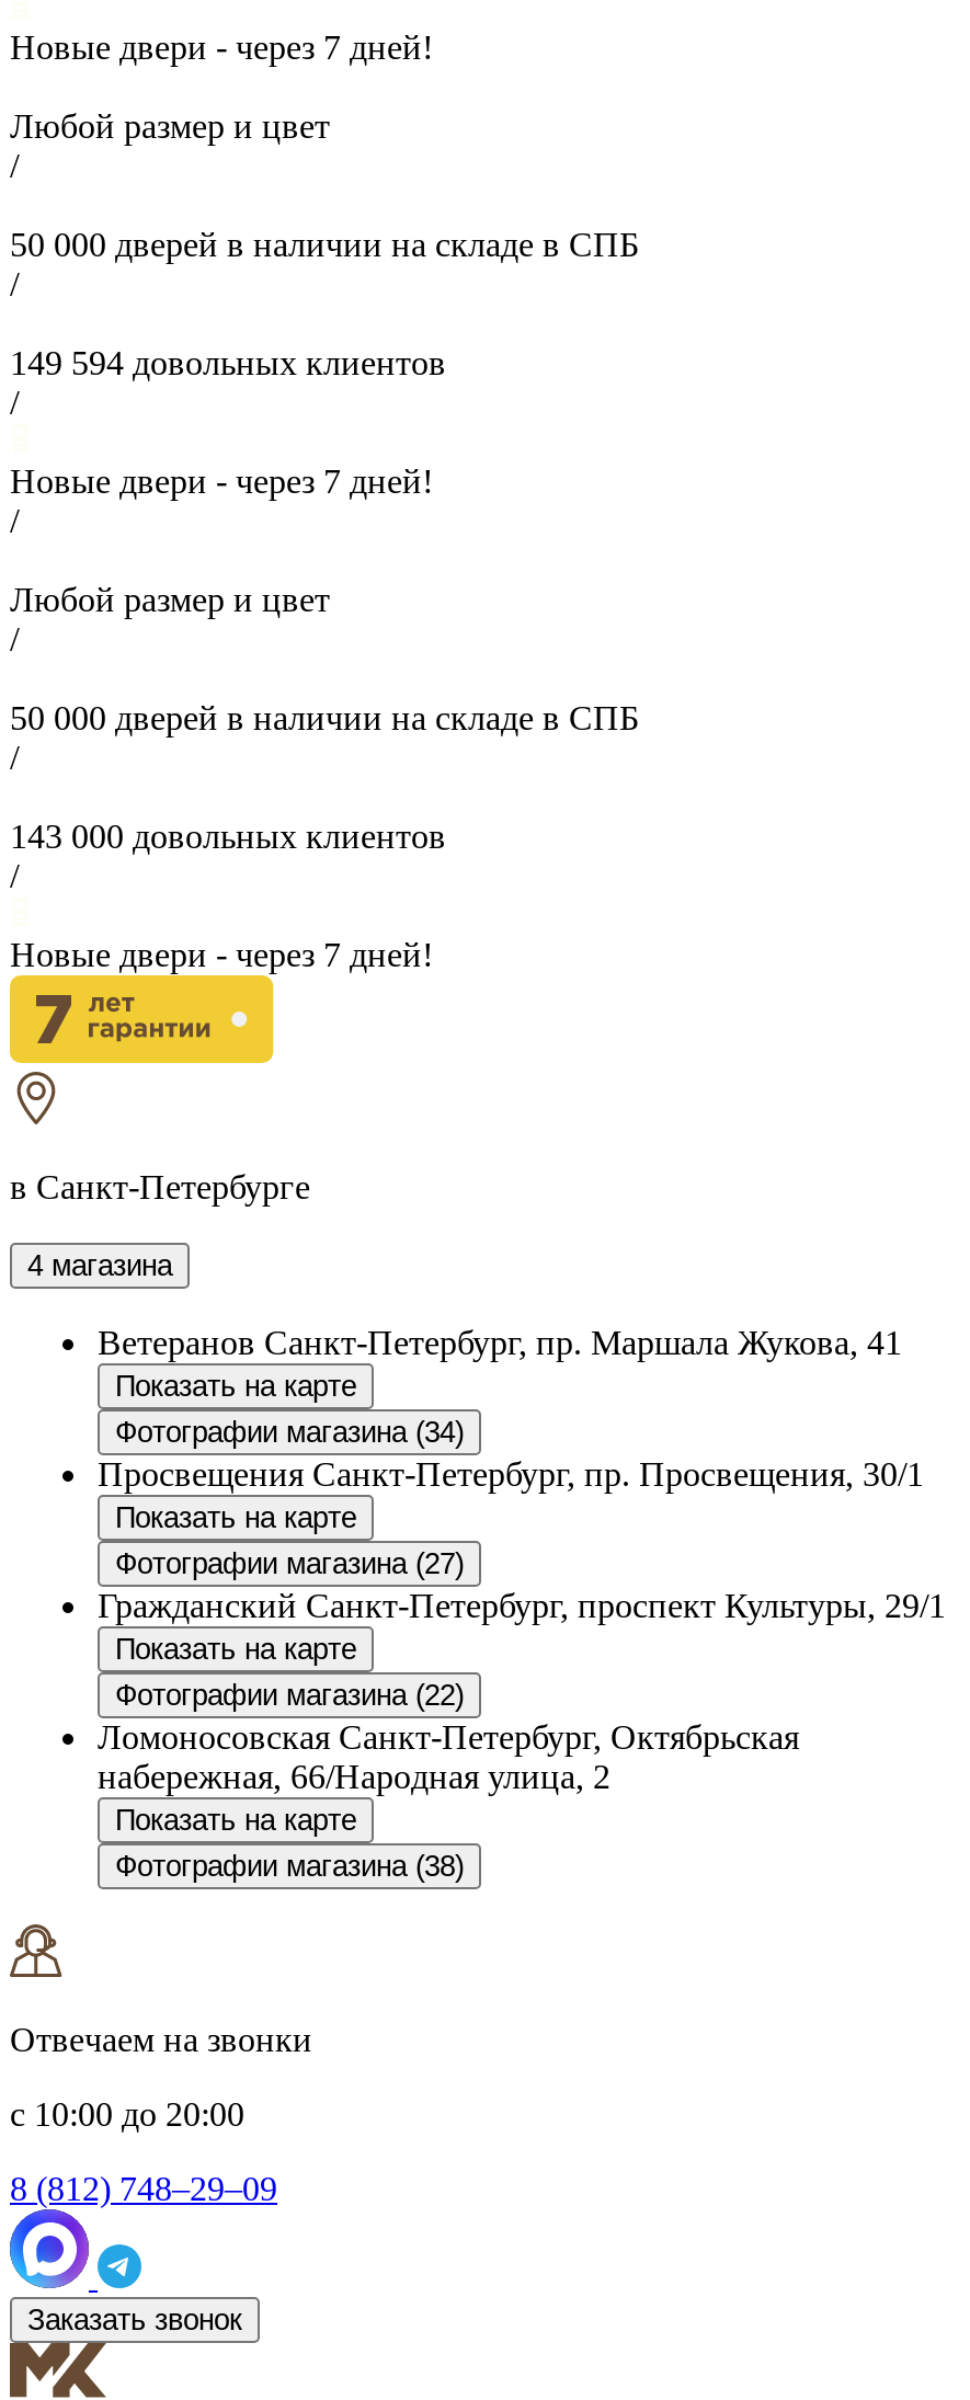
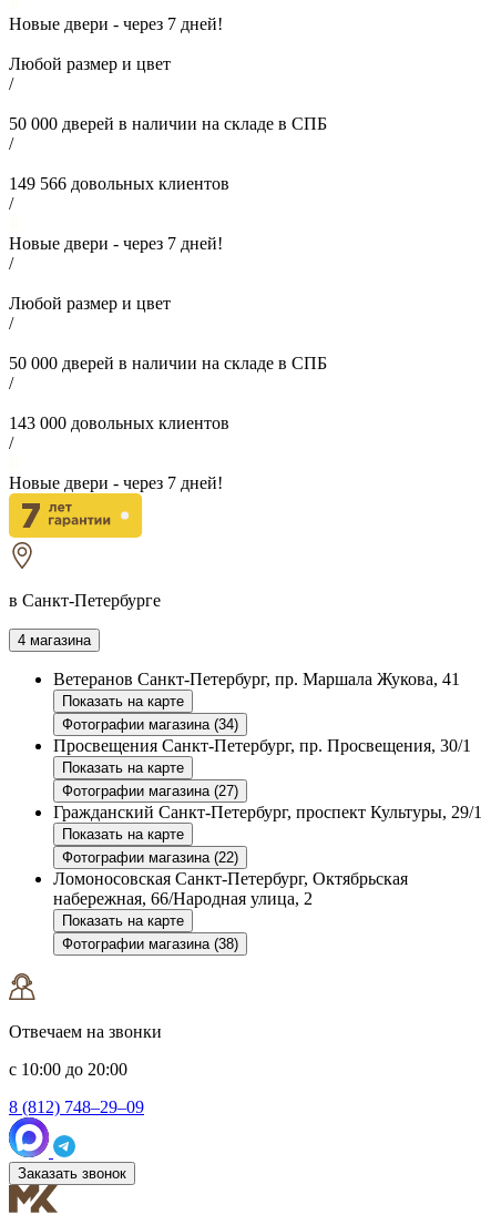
[10,344,446,381] 149 594 довольных клиентов -> [9,174,229,193] 149 566 довольных клиентов

